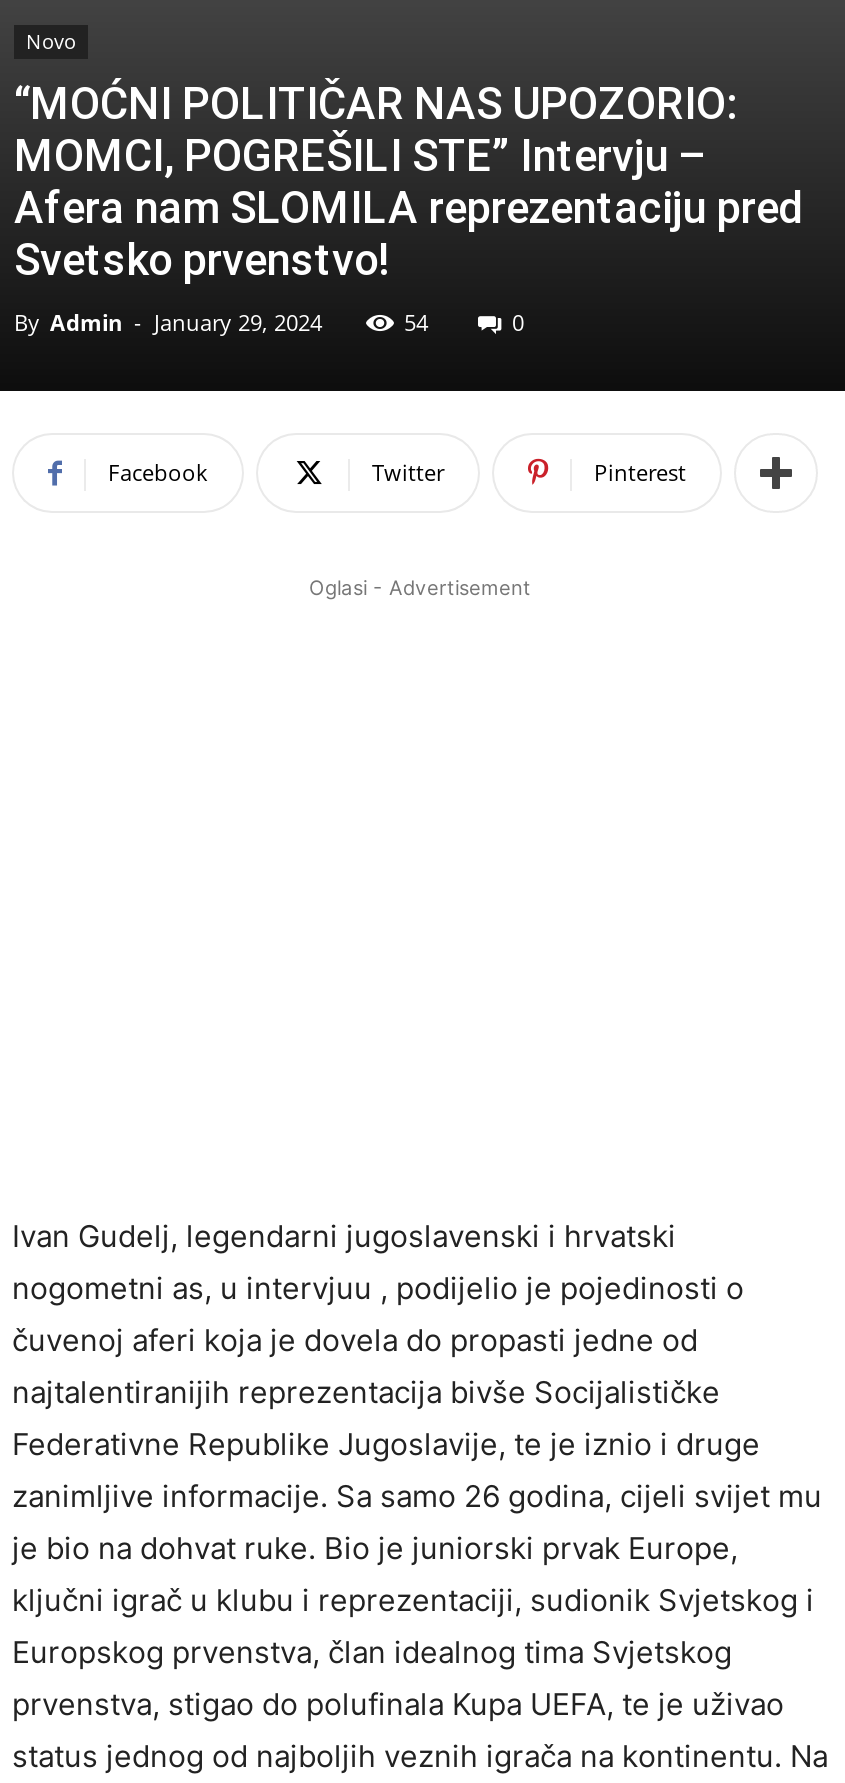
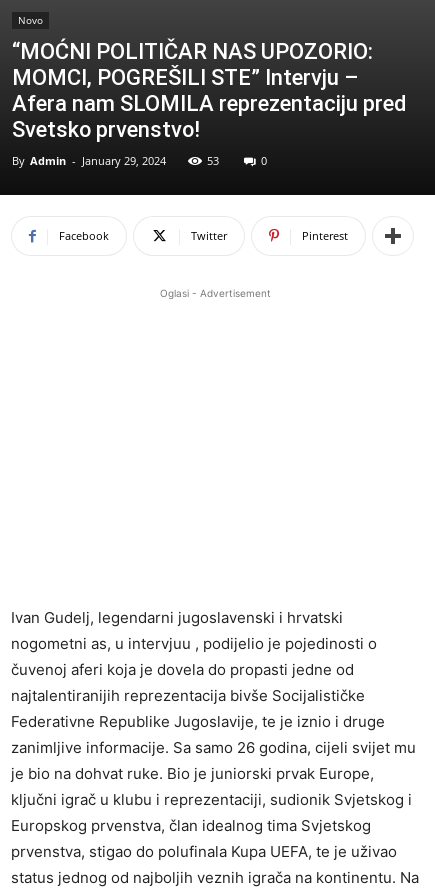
[404,307,428,337] 54 -> [207,153,219,168] 53

